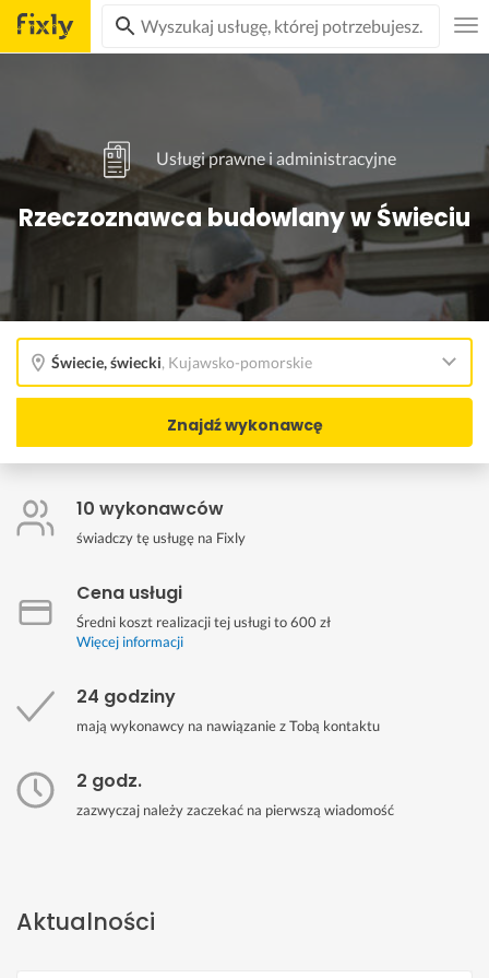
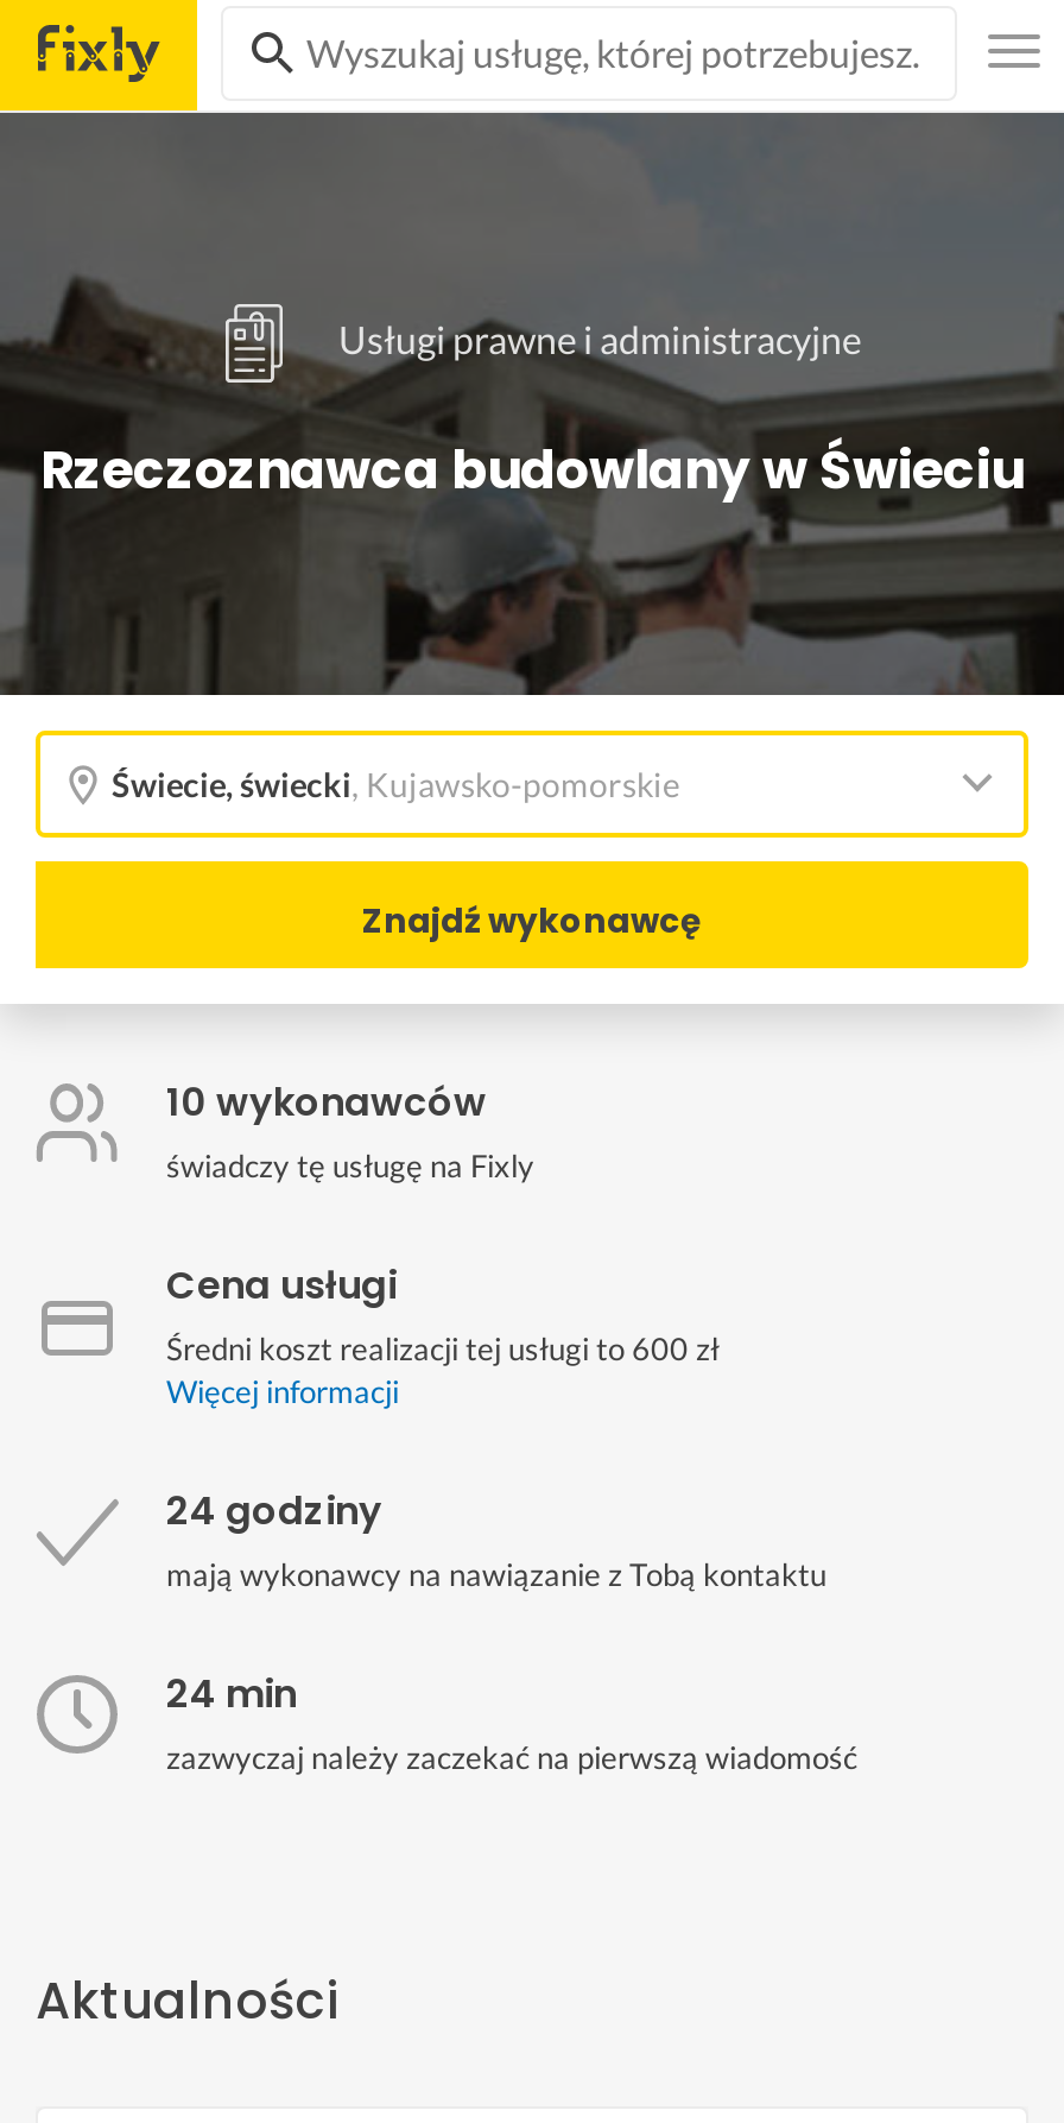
[76,768,142,793] 2 godz. -> [166,1667,297,1721] 24 min

